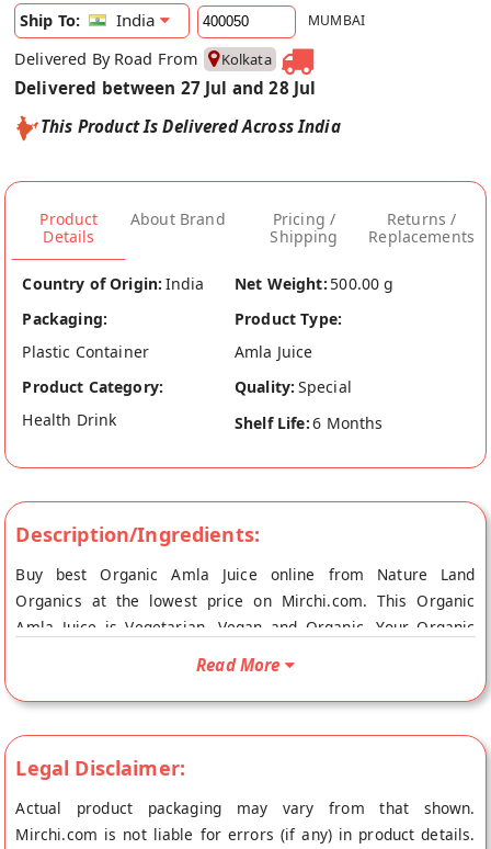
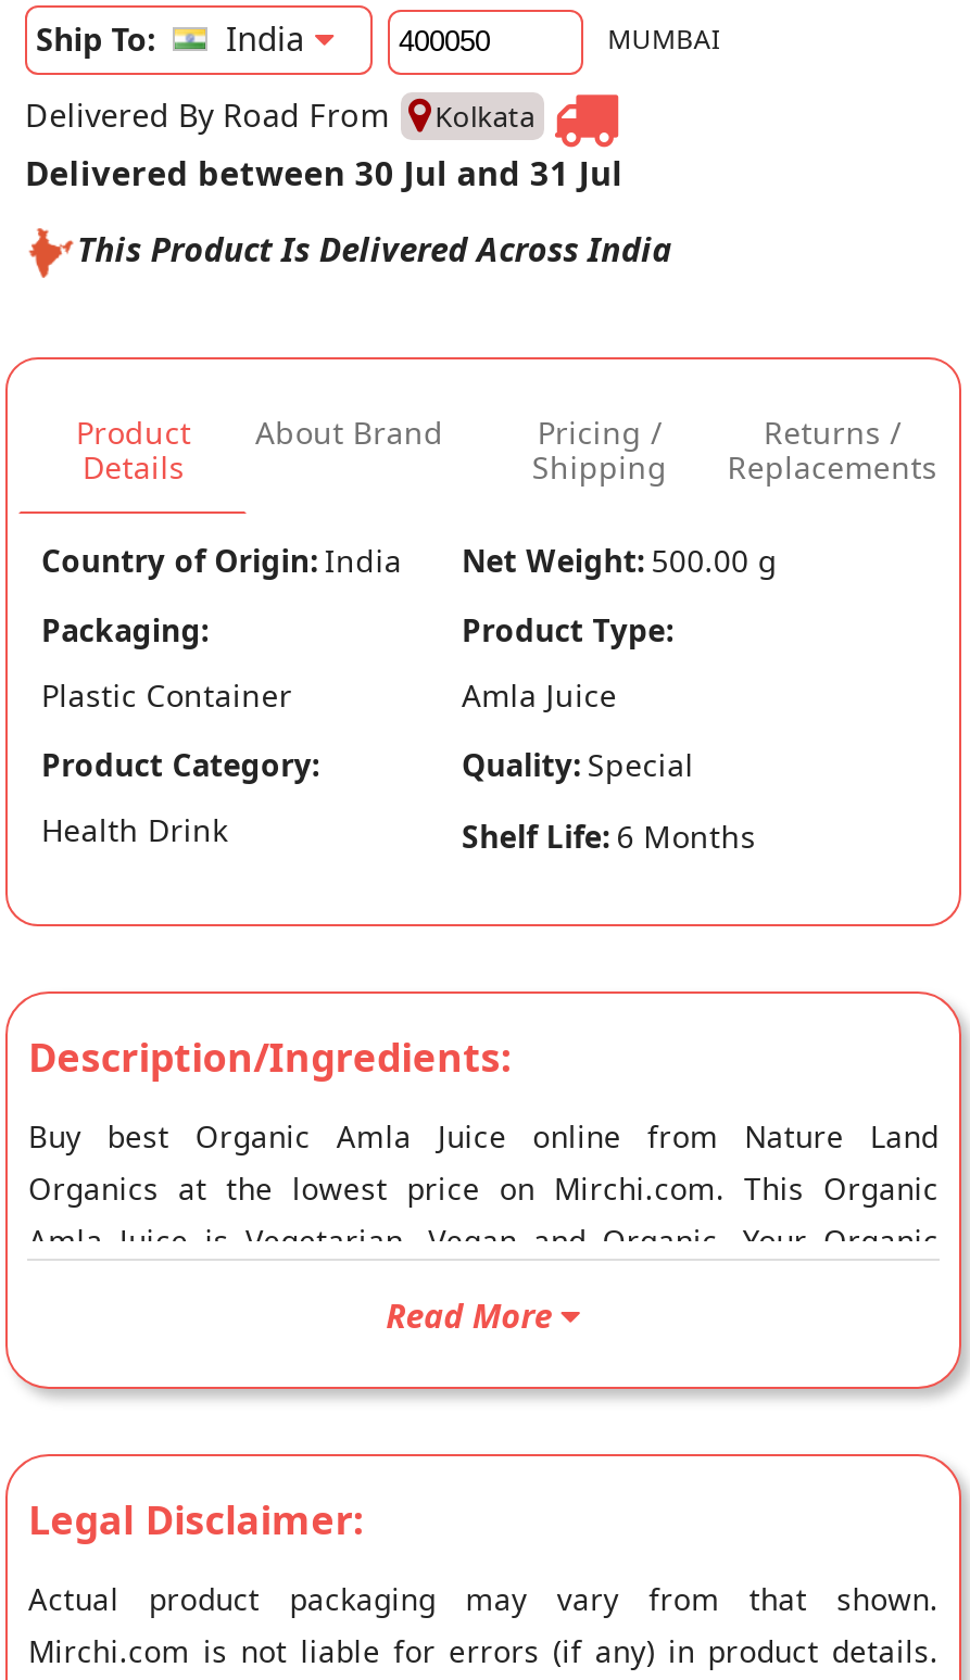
[14,77,316,99] Delivered between 27 Jul and 28 Jul -> [25,151,623,194] Delivered between 30 Jul and 31 Jul

